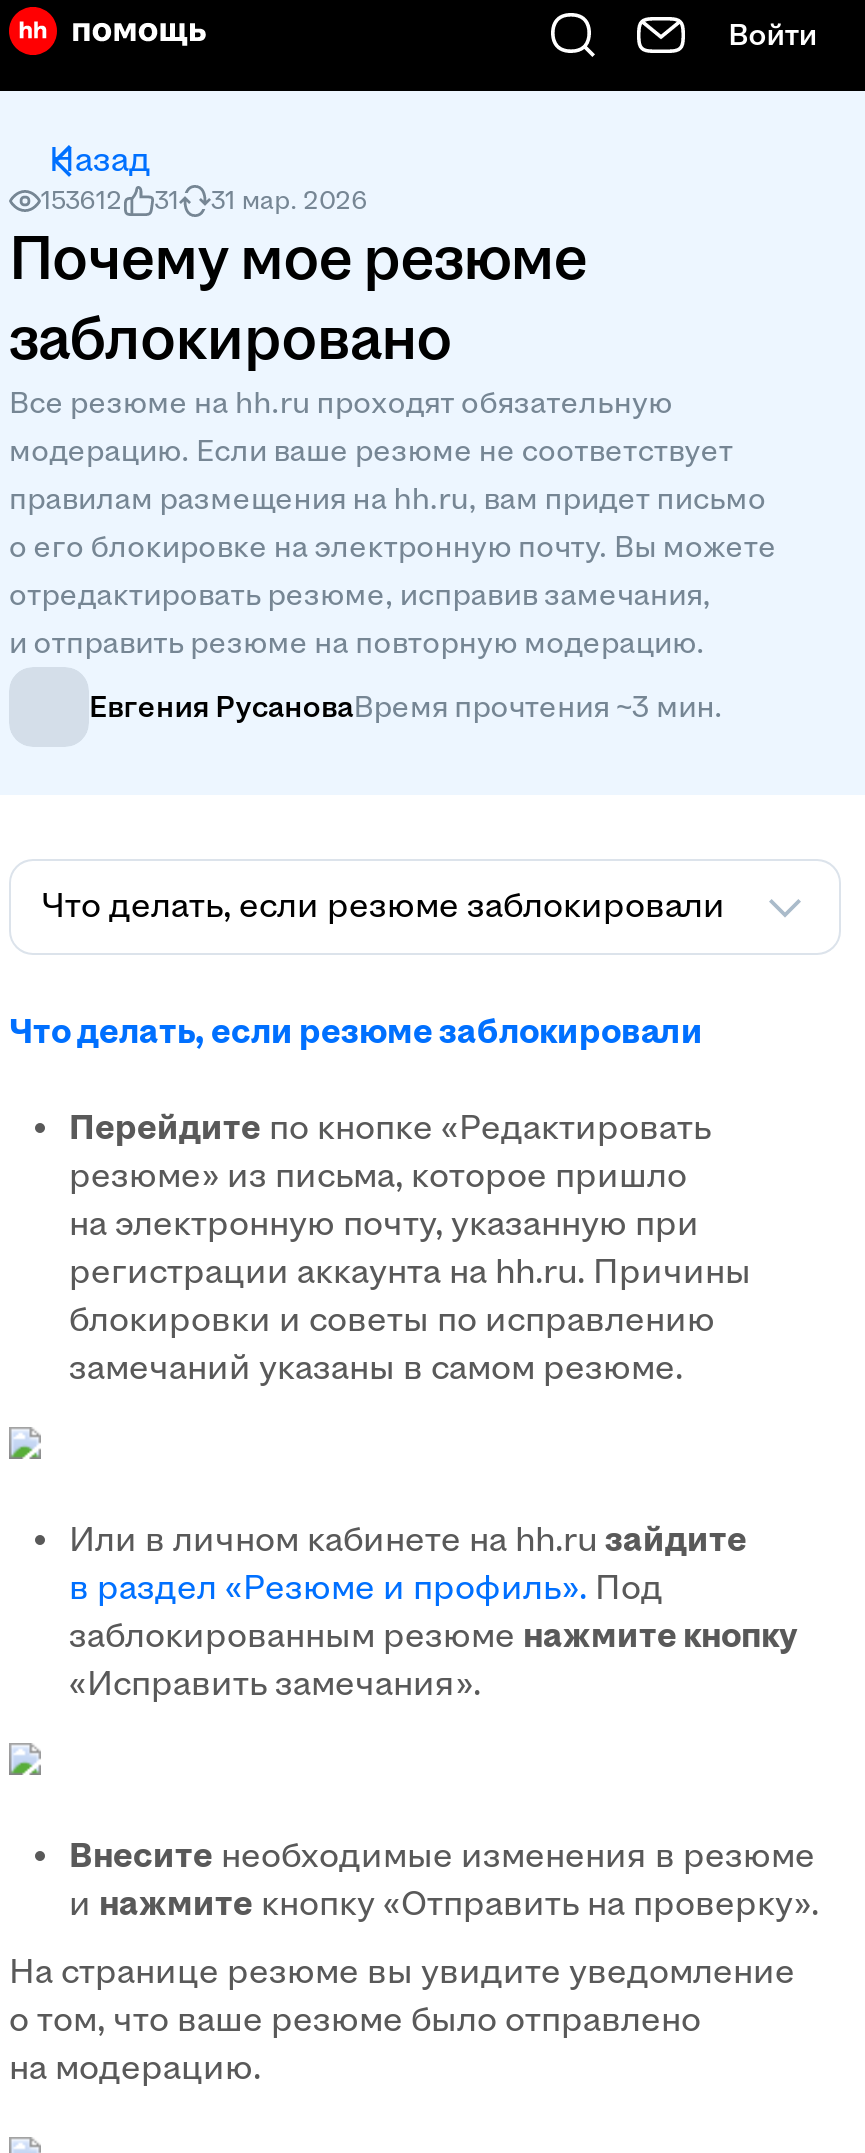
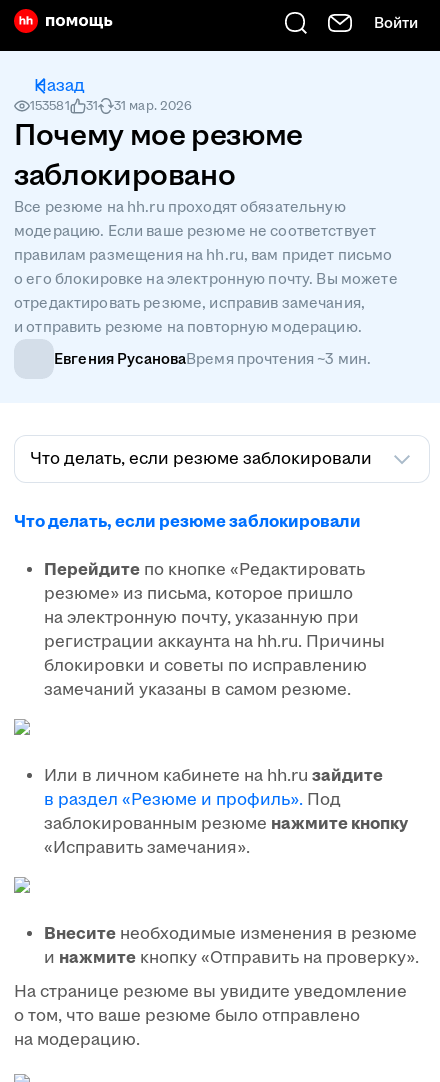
[41,185,122,215] 153612 -> [30,98,70,113] 153581

